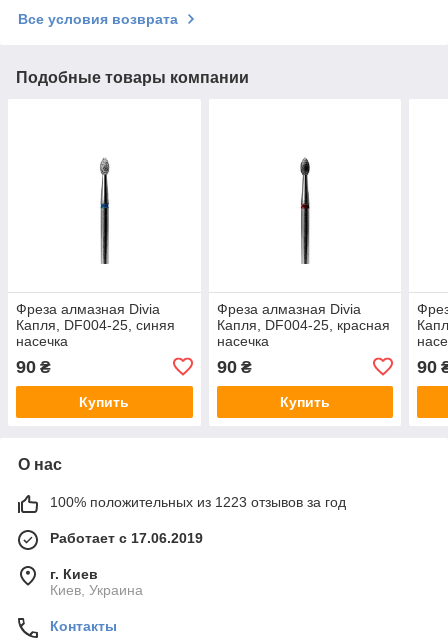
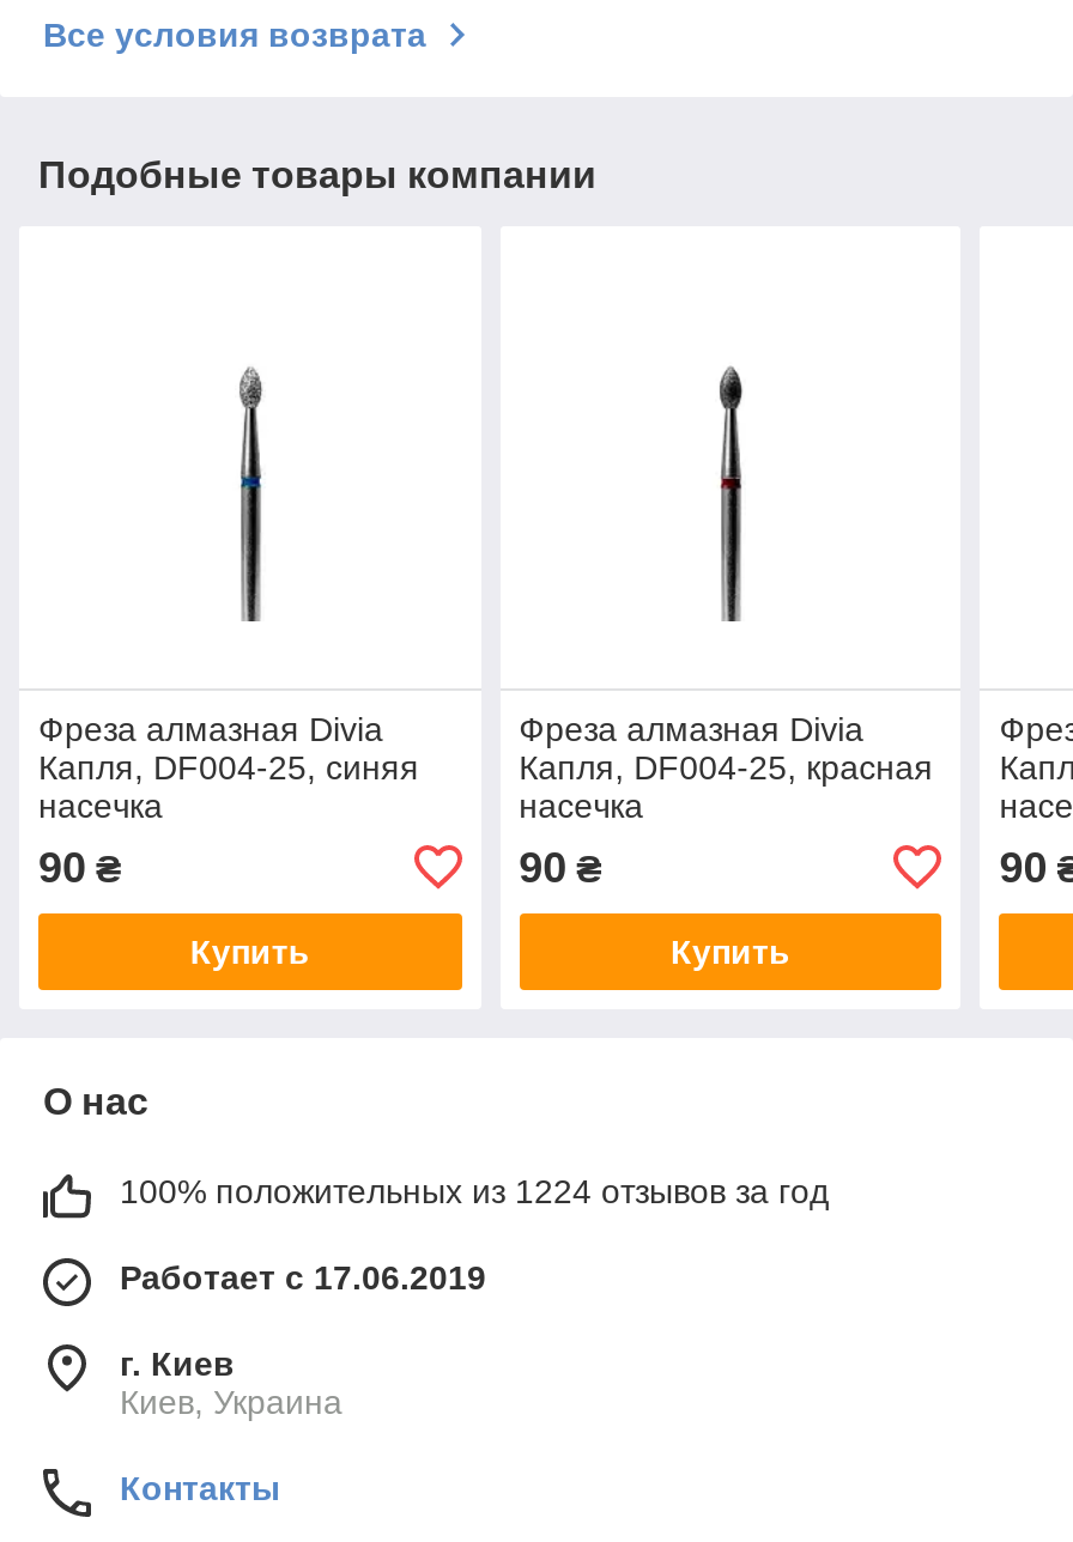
[50,494,346,510] 100% положительных из 1223 отзывов за год -> [120,1172,829,1210] 100% положительных из 1224 отзывов за год

